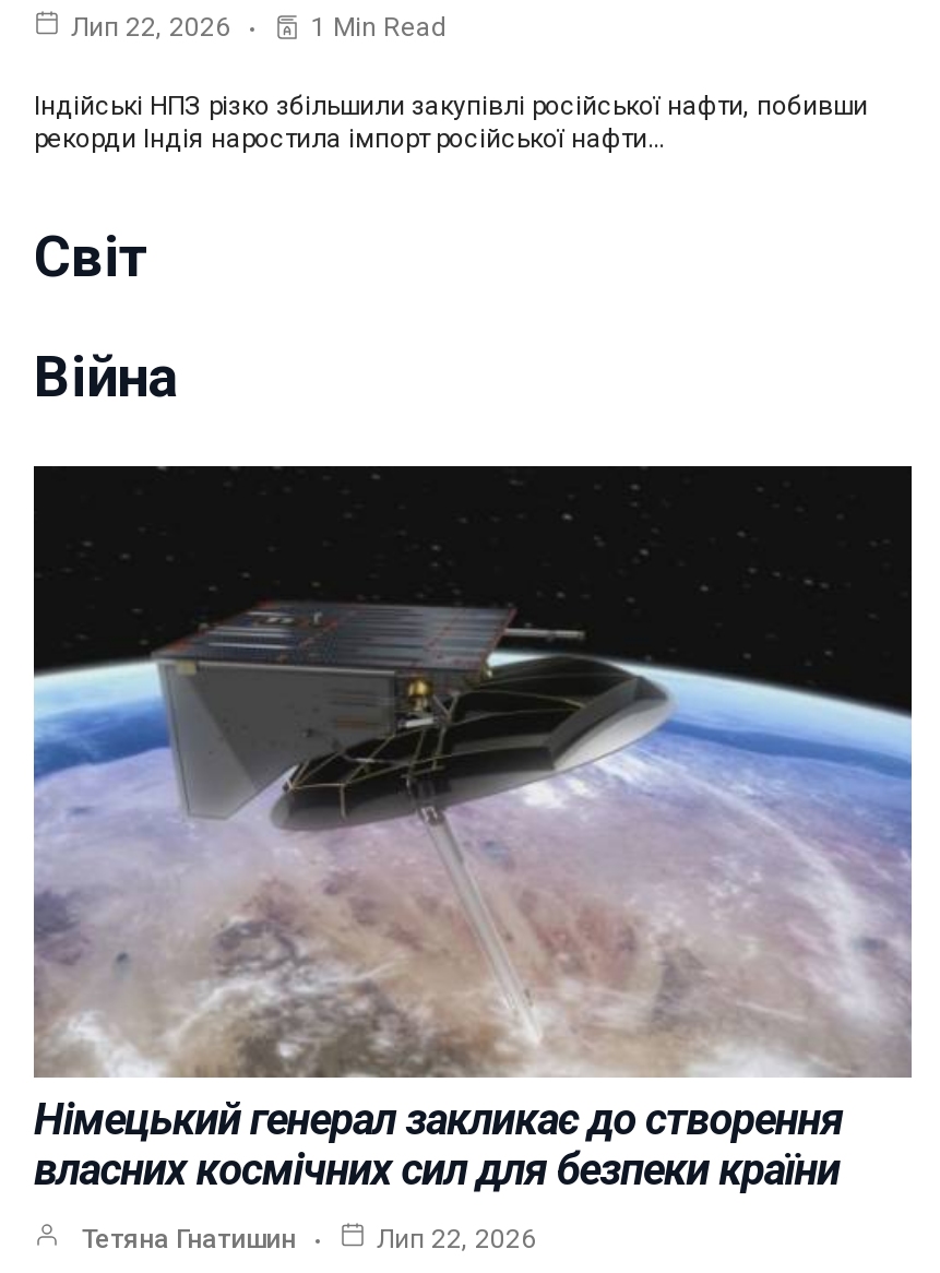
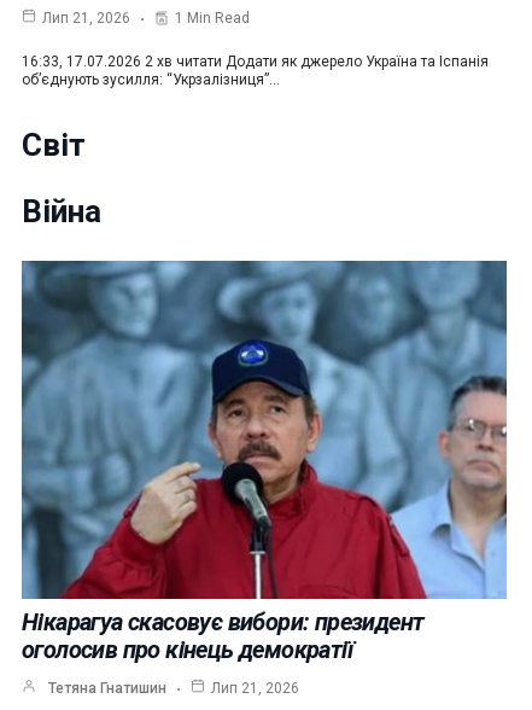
[71,12,230,43] Лип 22, 2026 -> [42,10,130,27] Лип 21, 2026
[34,91,868,154] Індійські НПЗ різко збільшили закупівлі російської нафти, побивши | рекорди Індія наростила імпорт російської нафти… -> [22,53,489,88] 16:33, 17.07.2026 2 хв читати Додати як джерело Україна та Іспанія | об’єднують зусилля: “Укрзалізниця”…
[32,464,914,1196] [image] | Німецький генерал закликає до створення | власних космічних сил для безпеки країни -> [21,260,508,664] [image] | Нікарагуа скасовує вибори: президент | оголосив про кінець демократії
[377,1224,536,1255] Лип 22, 2026 -> [211,680,299,697] Лип 21, 2026

